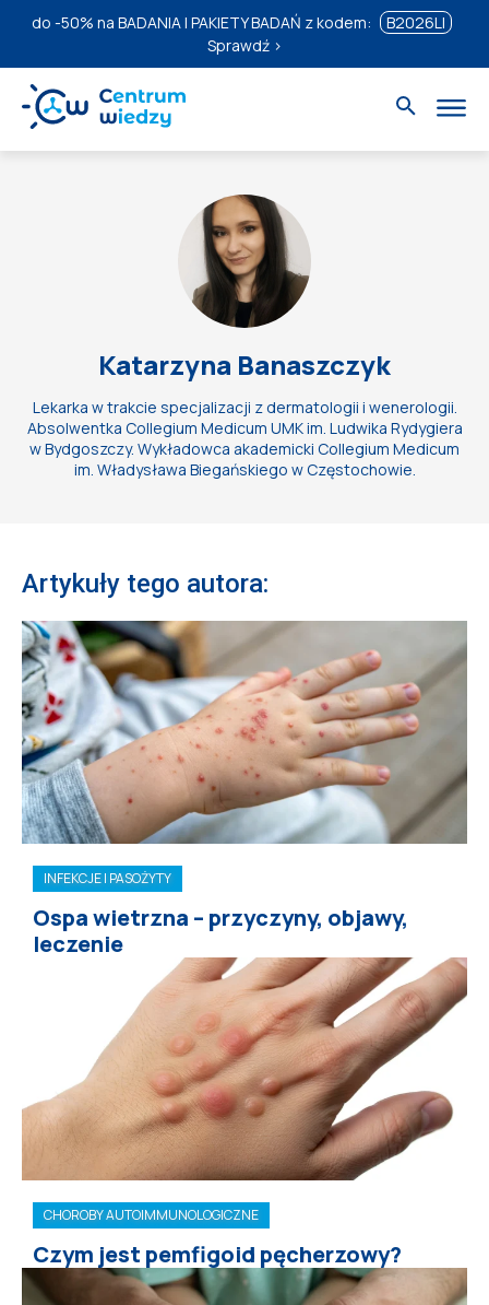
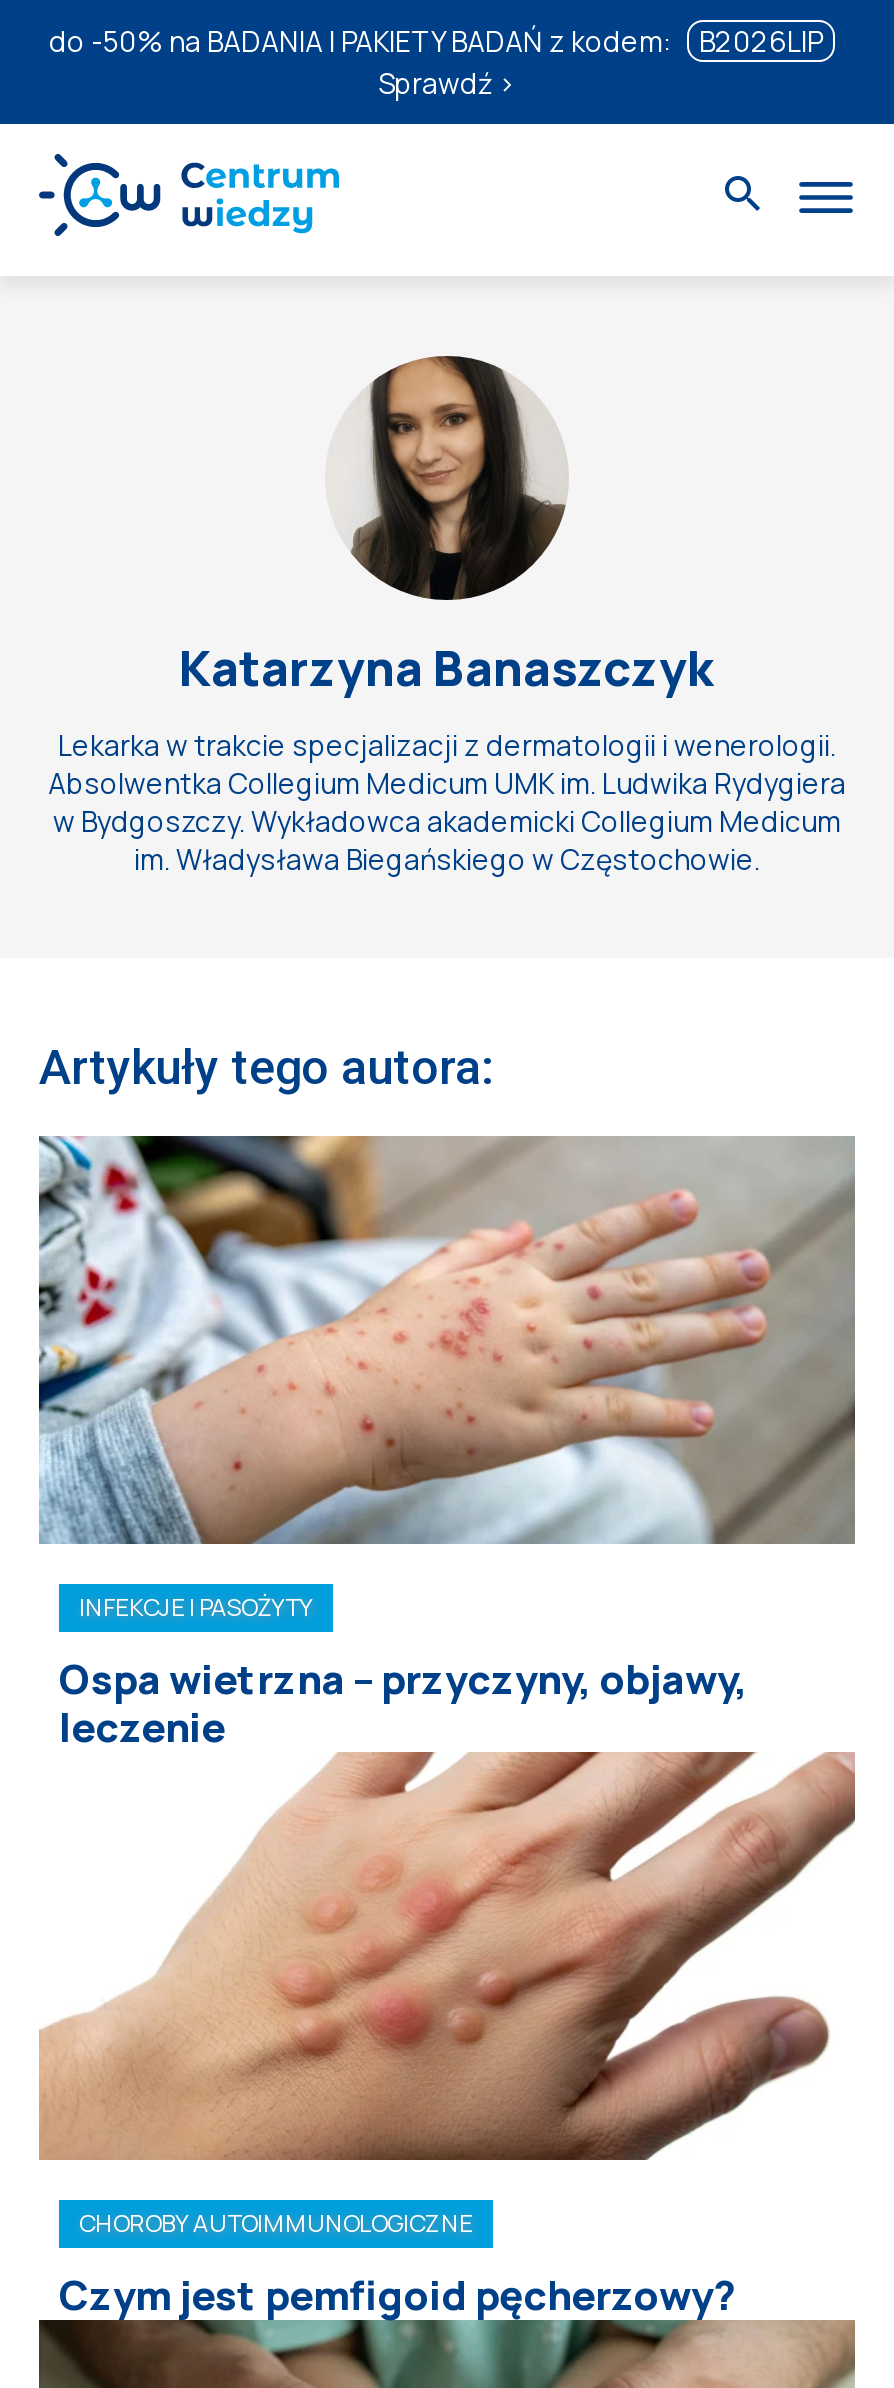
[32,12,445,33] do -50% na BADANIA I PAKIETY BADAŃ z kodem: B2026LI -> [49,22,823,60] do -50% na BADANIA I PAKIETY BADAŃ z kodem: B2026LIP

